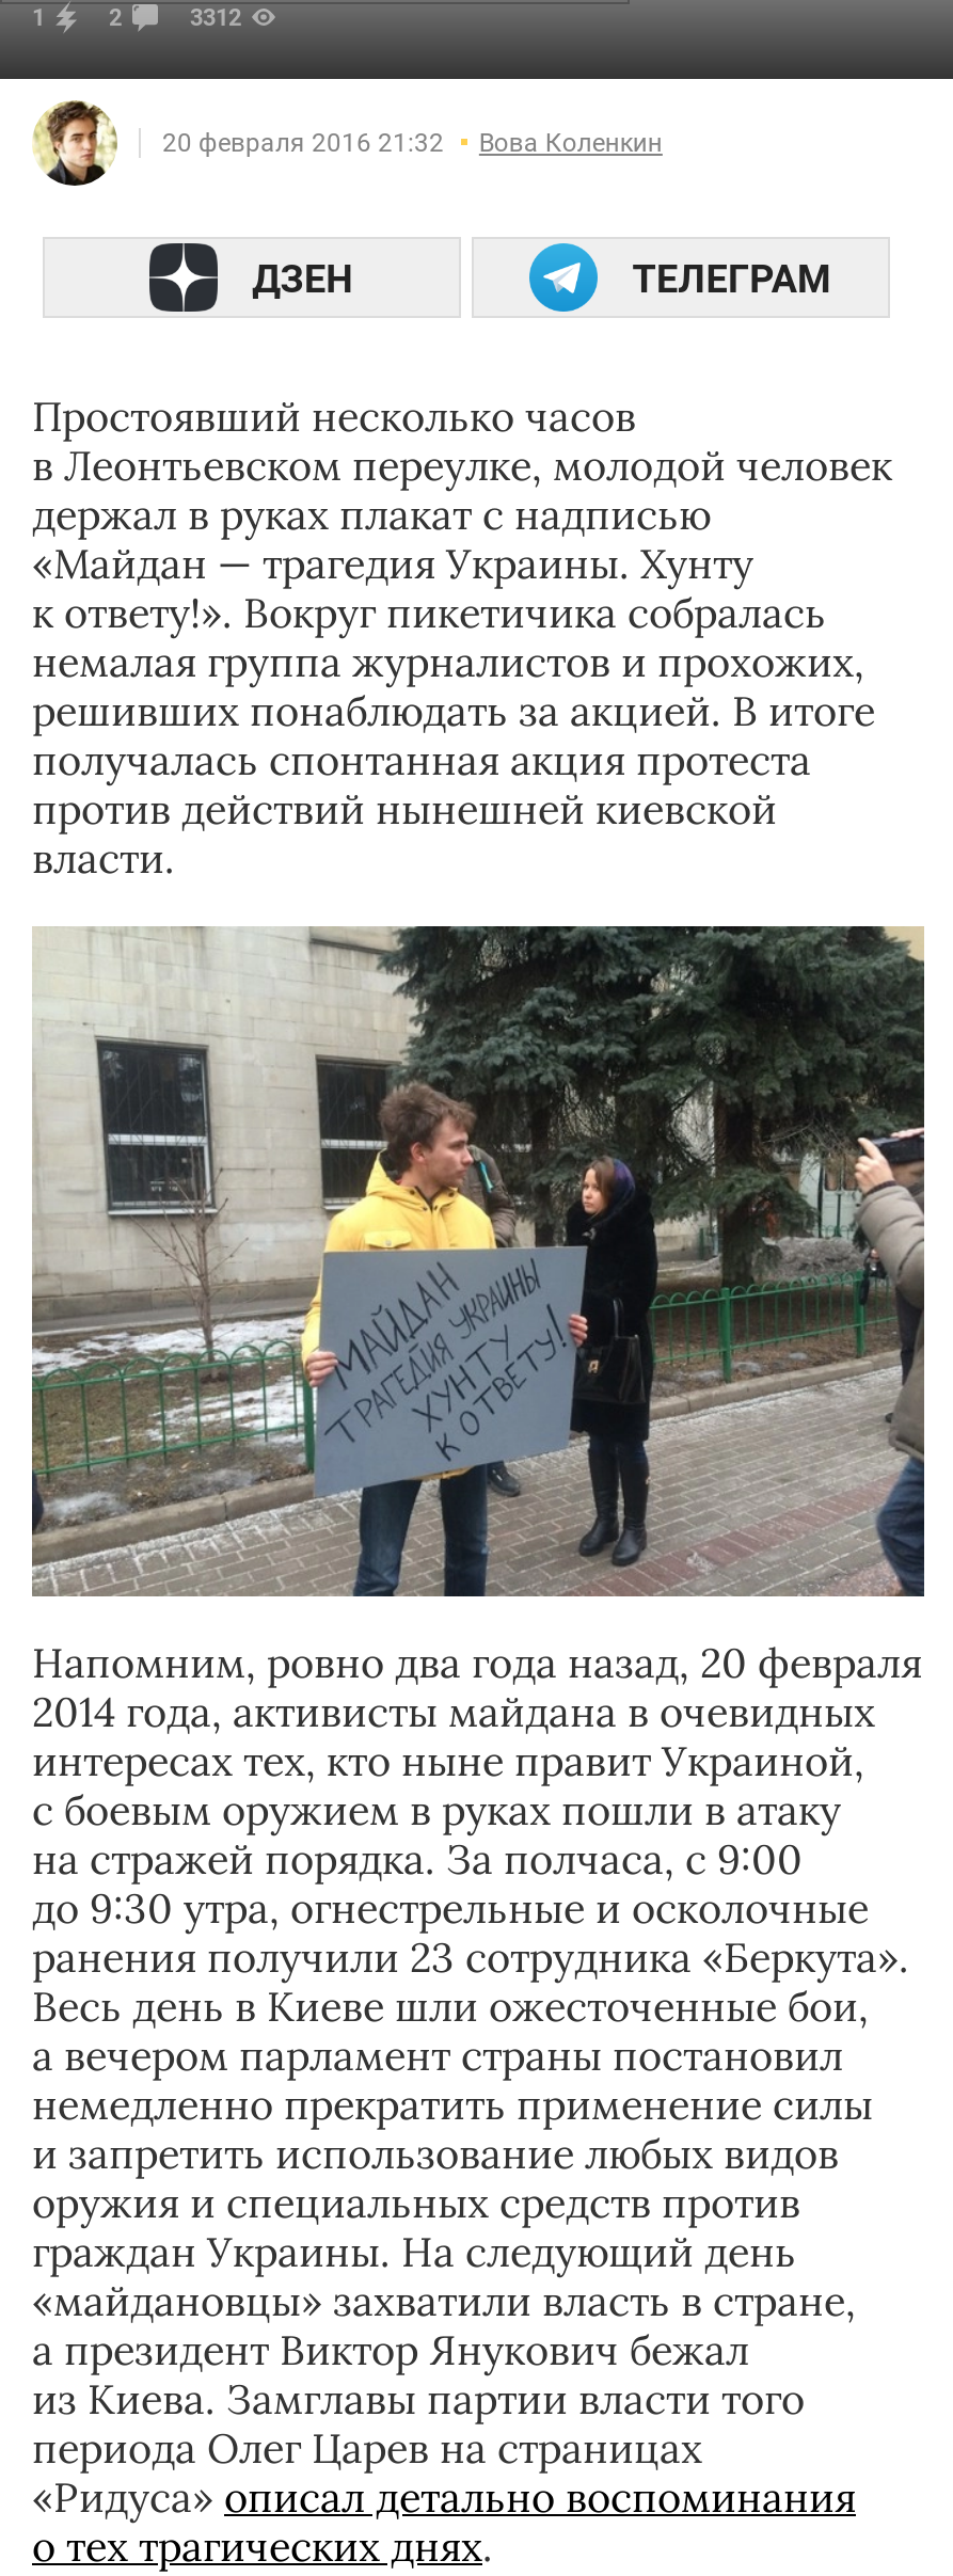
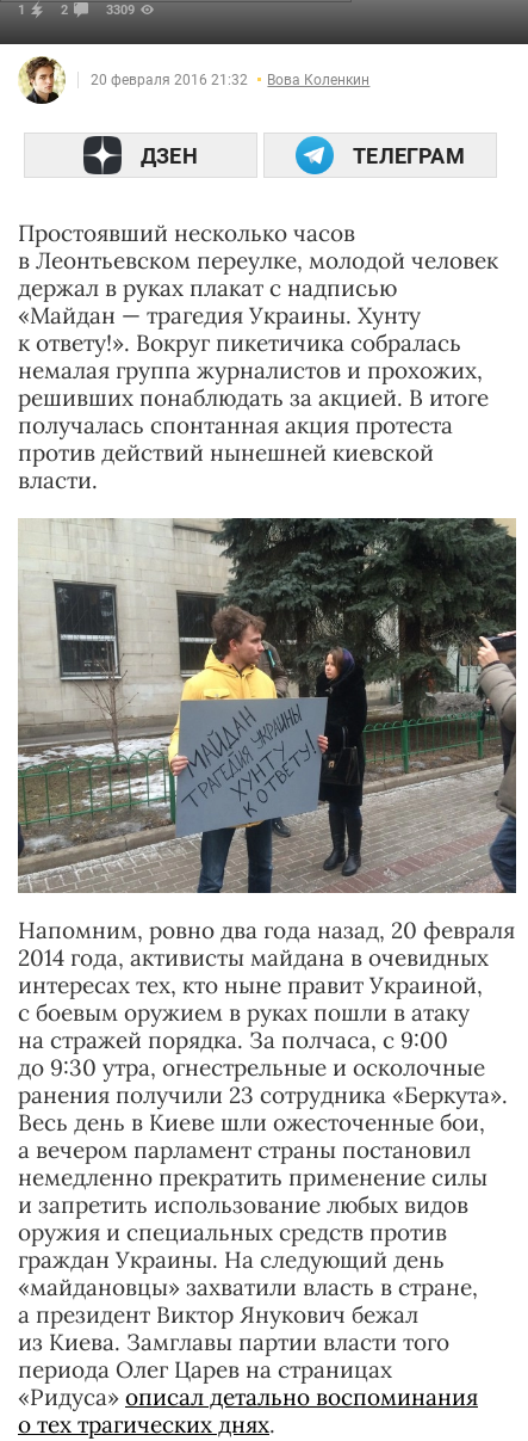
[190,4,241,32] 3312 -> [106,2,135,18] 3309

